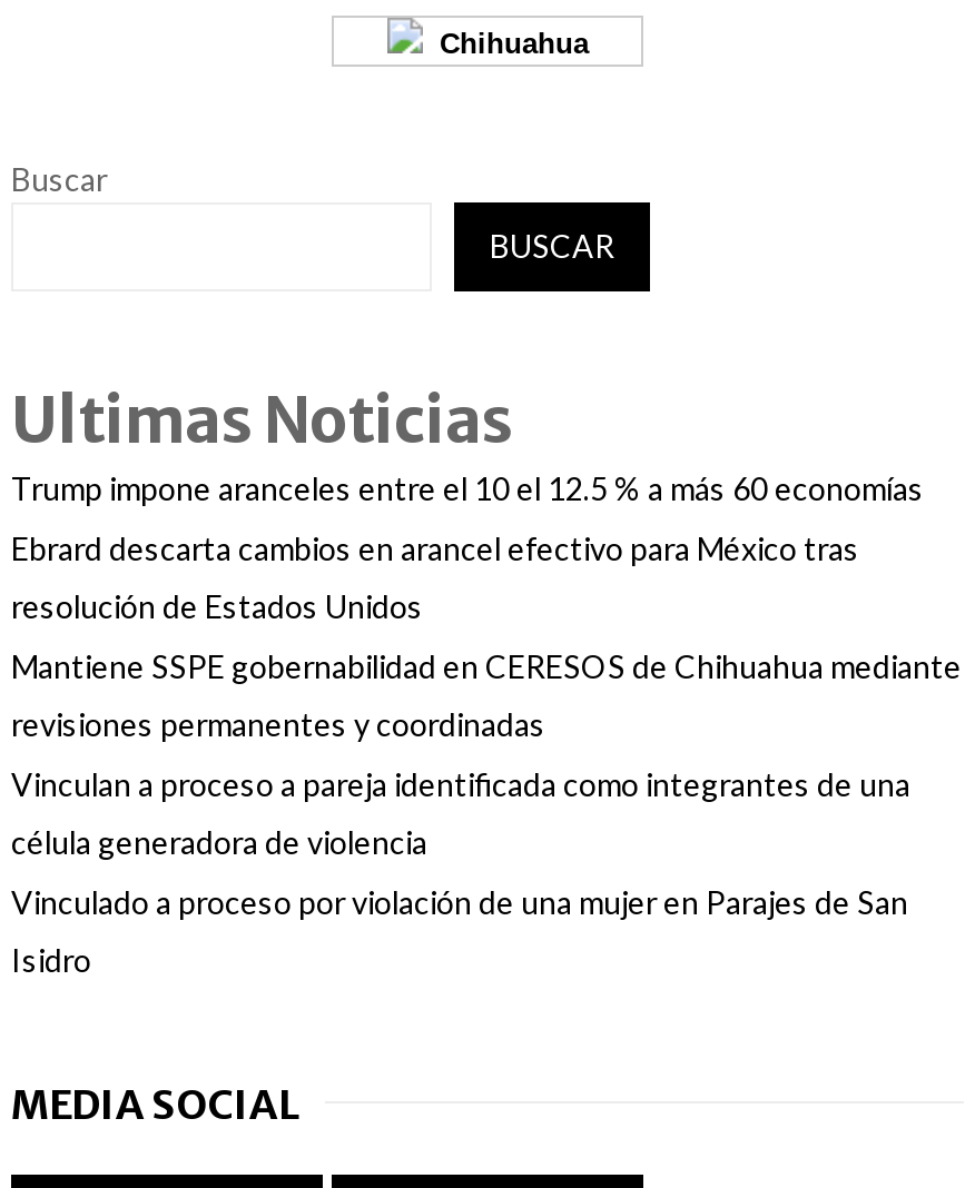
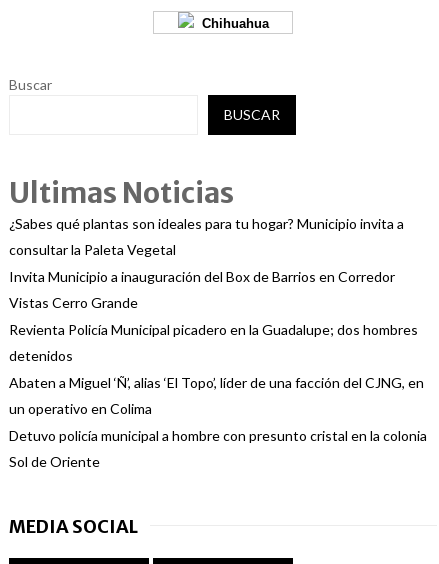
[11,469,962,979] Trump impone aranceles entre el 10 el 12.5 % a más 60 economías | Ebrard descarta cambios en arancel efectivo para México tras | resolución de Estados Unidos | Mantiene SSPE gobernabilidad en CERESOS de Chihuahua mediante | revisiones permanentes y coordinadas | Vinculan a proceso a pareja identificada como integrantes de una | célula generadora de violencia | Vinculado a proceso por violación de una mujer en Parajes de San | Isidro -> [9,215,427,470] ¿Sabes qué plantas son ideales para tu hogar? Municipio invita a | consultar la Paleta Vegetal | Invita Municipio a inauguración del Box de Barrios en Corredor | Vistas Cerro Grande | Revienta Policía Municipal picadero en la Guadalupe; dos hombres | detenidos | Abaten a Miguel ‘Ñ’, alias ‘El Topo’, líder de una facción del CJNG, en | un operativo en Colima | Detuvo policía municipal a hombre con presunto cristal en la colonia | Sol de Oriente

